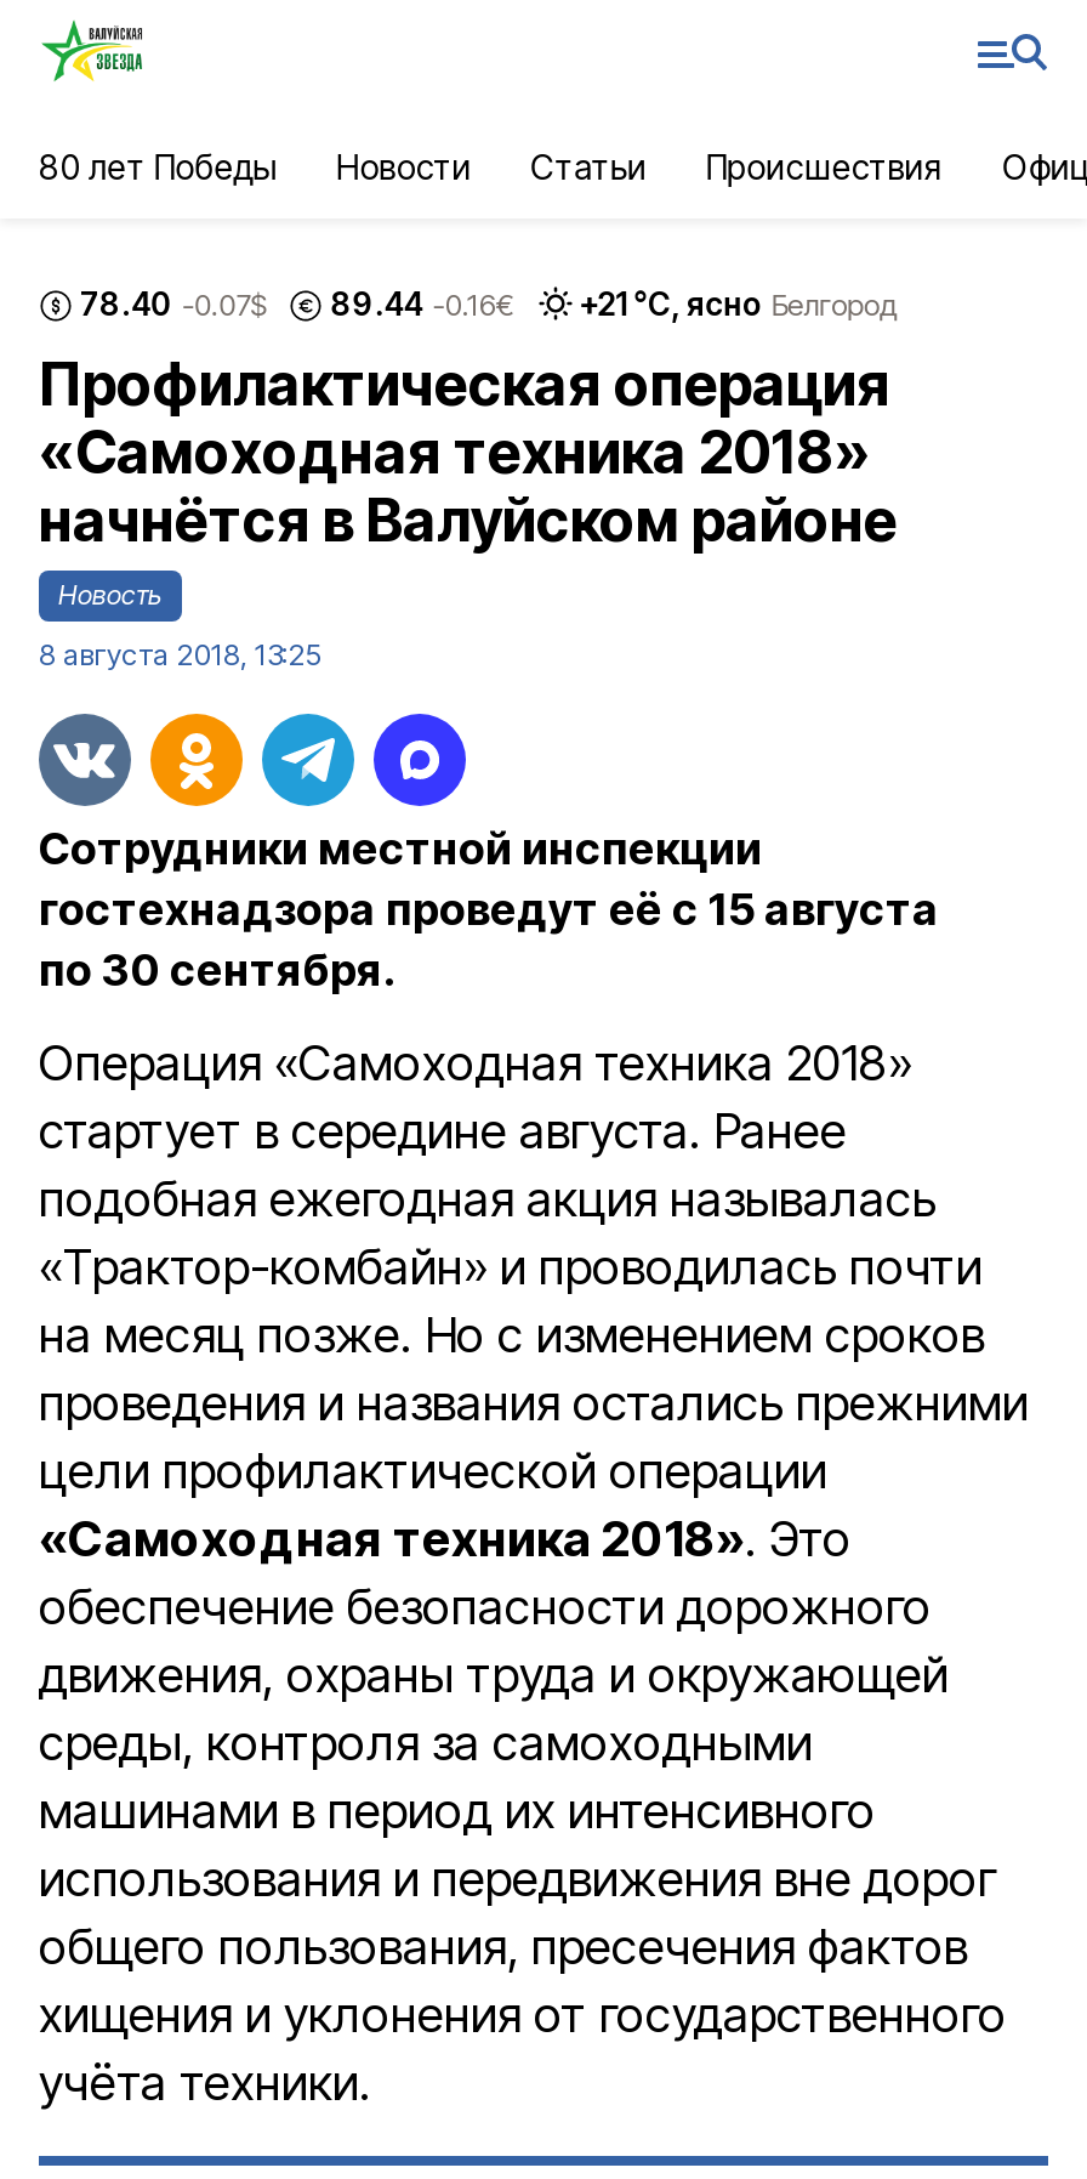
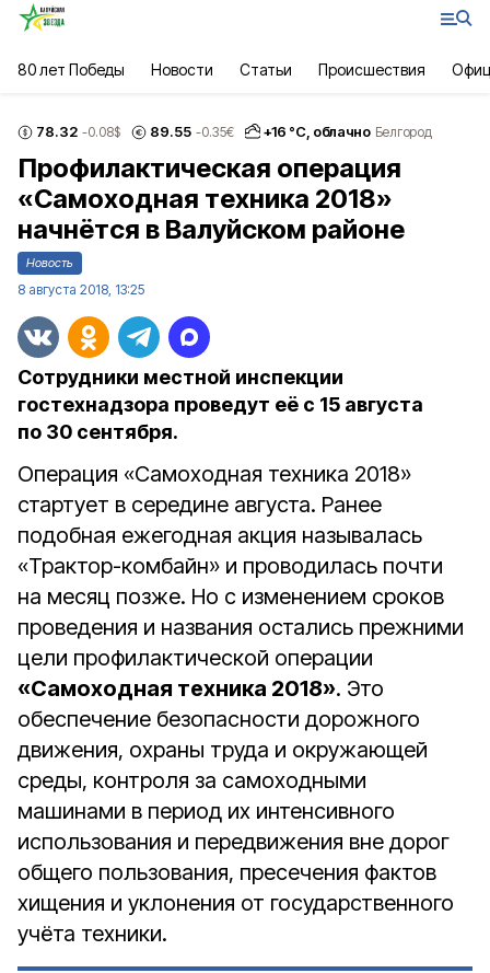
[80,283,265,322] 78.40 -0.07$ -> [36,122,121,140] 78.32 -0.08$
[331,283,513,322] 89.44 -0.16€ -> [150,122,234,140] 89.55 -0.35€
[579,284,896,323] +21 °С, ясно Белгород -> [263,123,431,140] +16 °С, облачно Белгород

